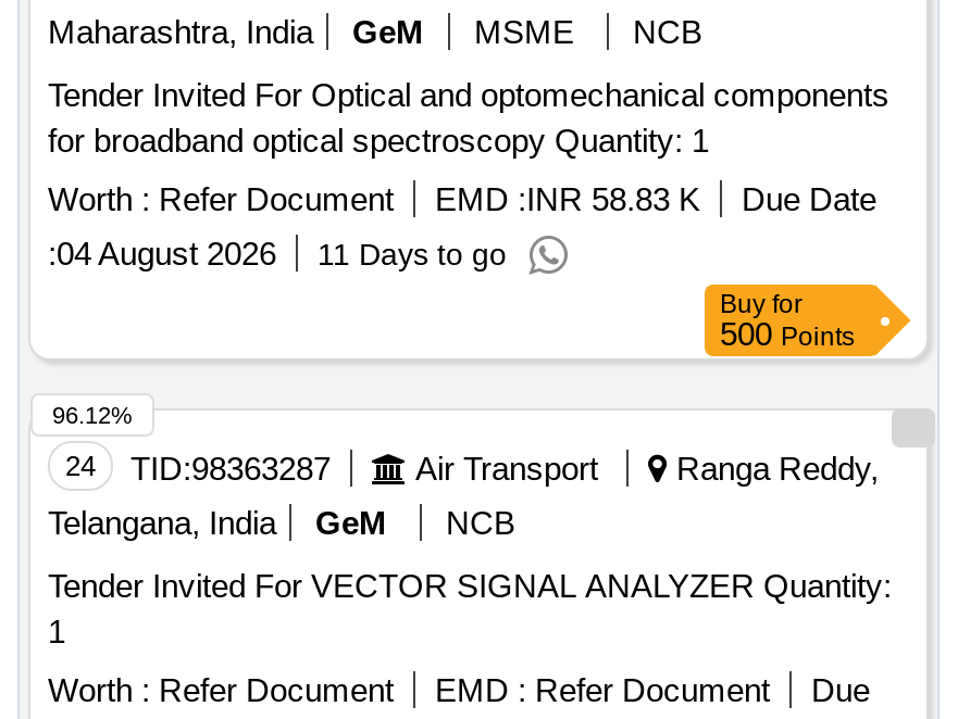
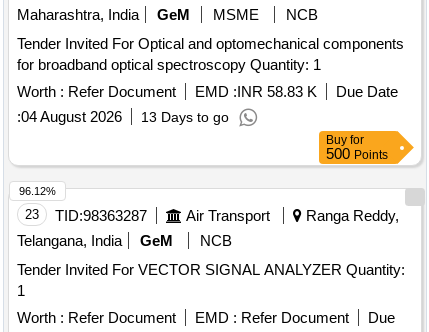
[48,235,507,272] :04 August 2026 11 Days to go -> [17,108,229,125] :04 August 2026 13 Days to go
[65,450,331,487] 24 TID:98363287 -> [25,207,147,224] 23 TID:98363287

